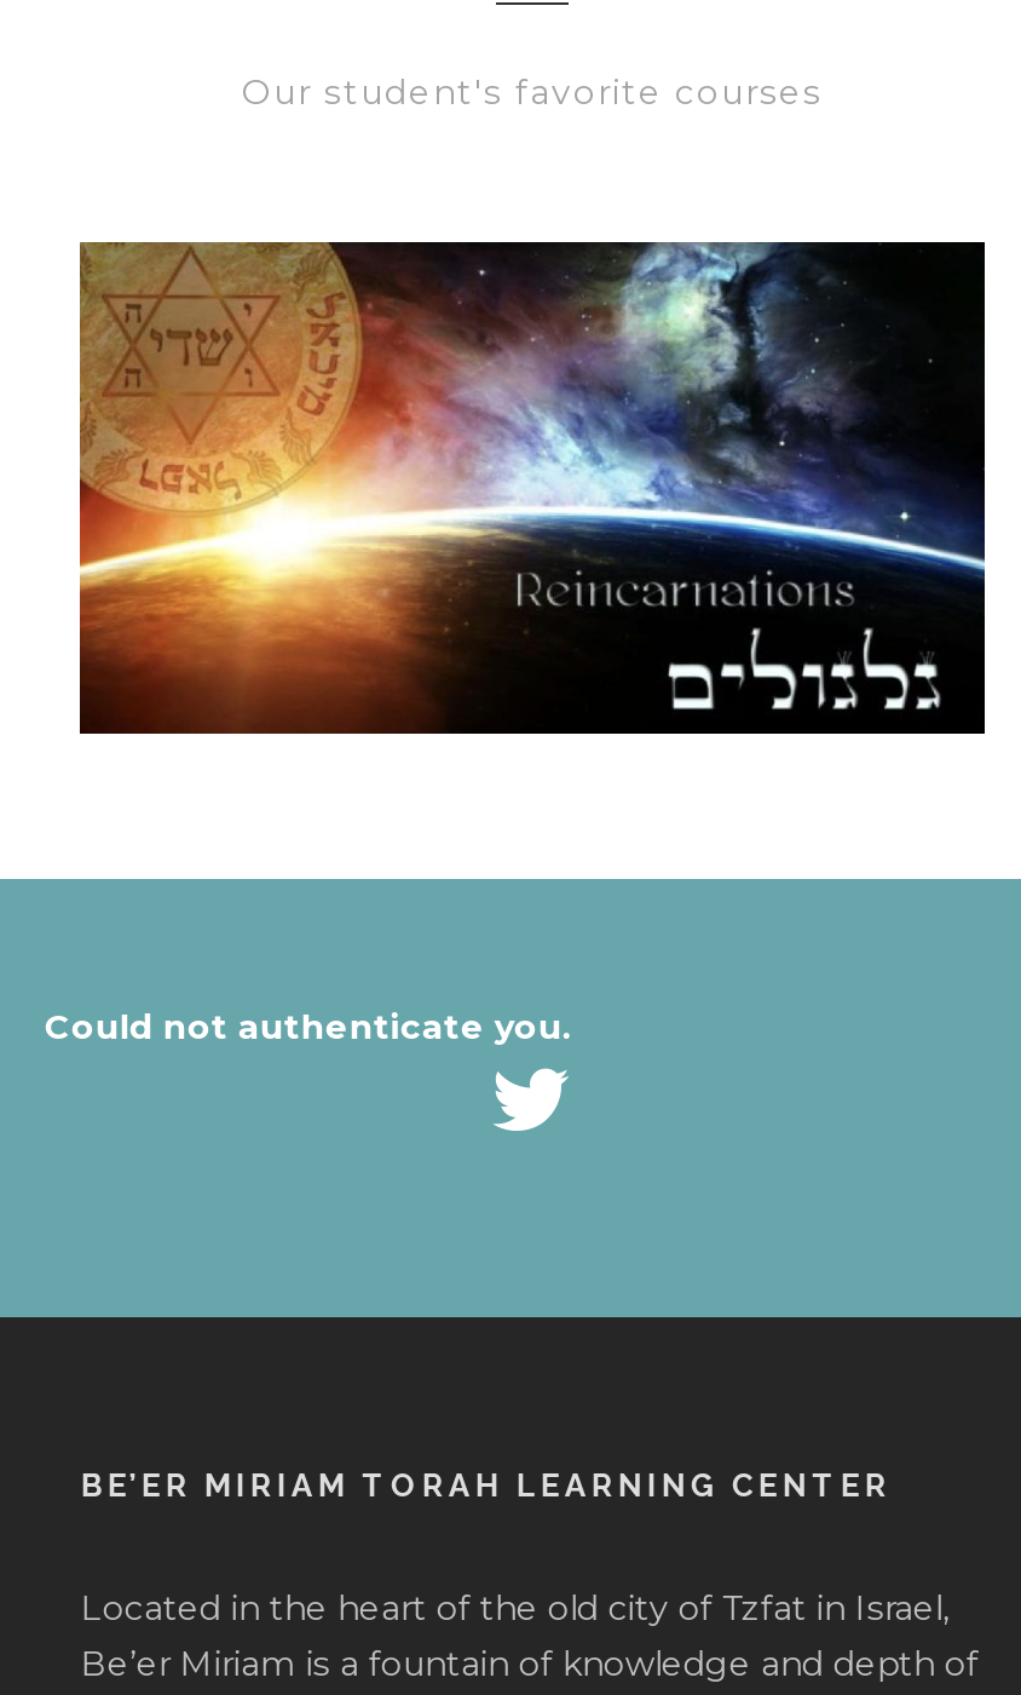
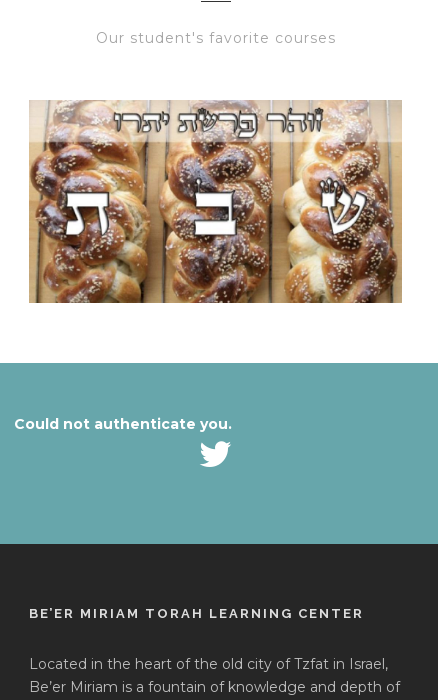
[77,240,987,736] [image] -> [28,100,403,304] [image]

